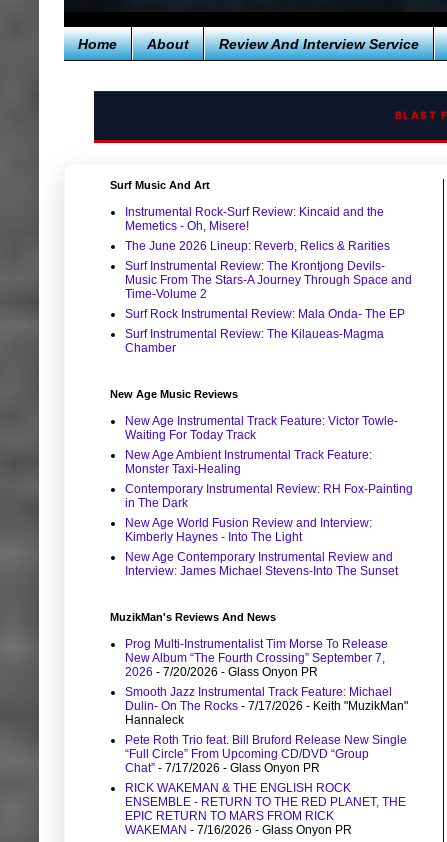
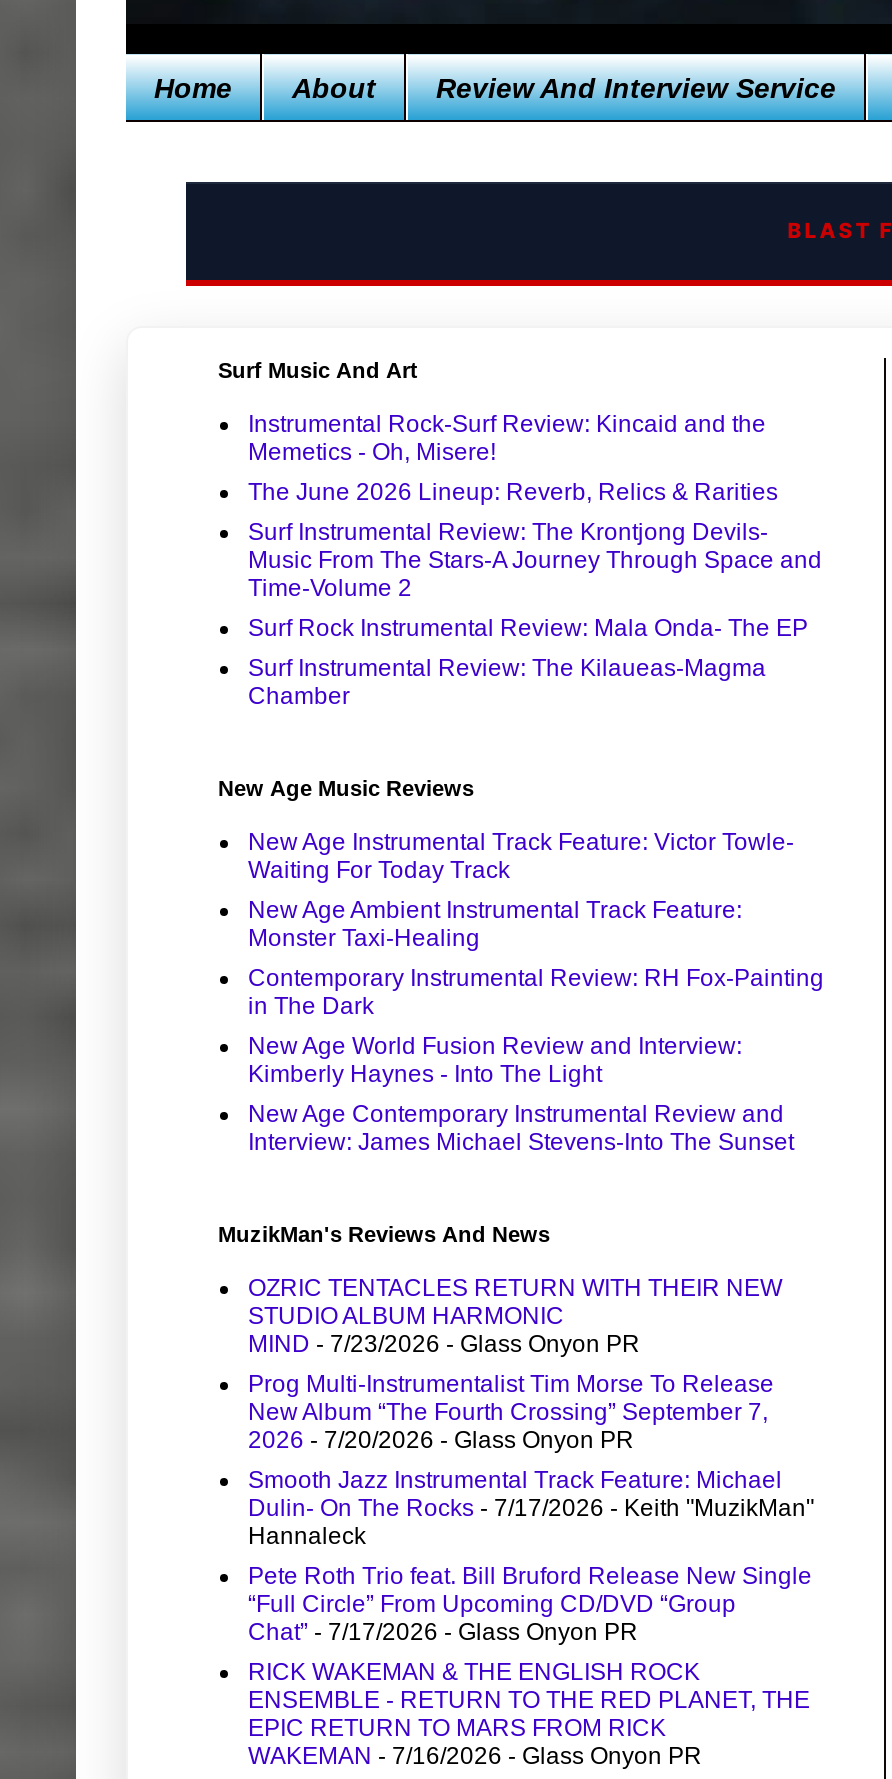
none -> [248,1274,782,1358] OZRIC TENTACLES RETURN WITH THEIR NEW | STUDIO ALBUM HARMONIC | MIND - 7/23/2026 - Glass Onyon PR

